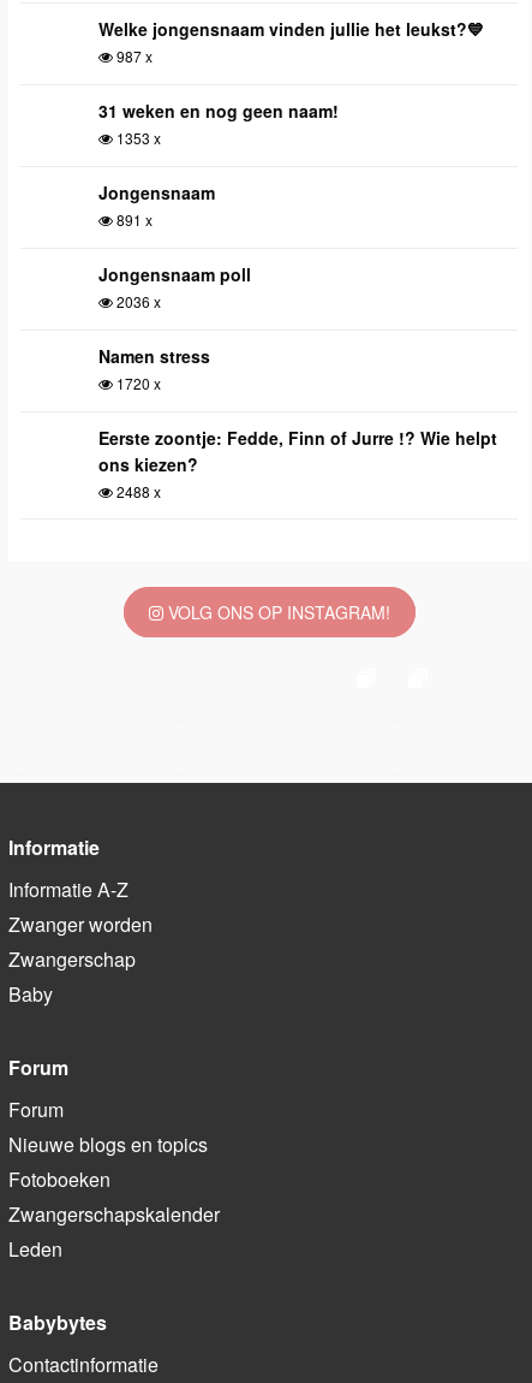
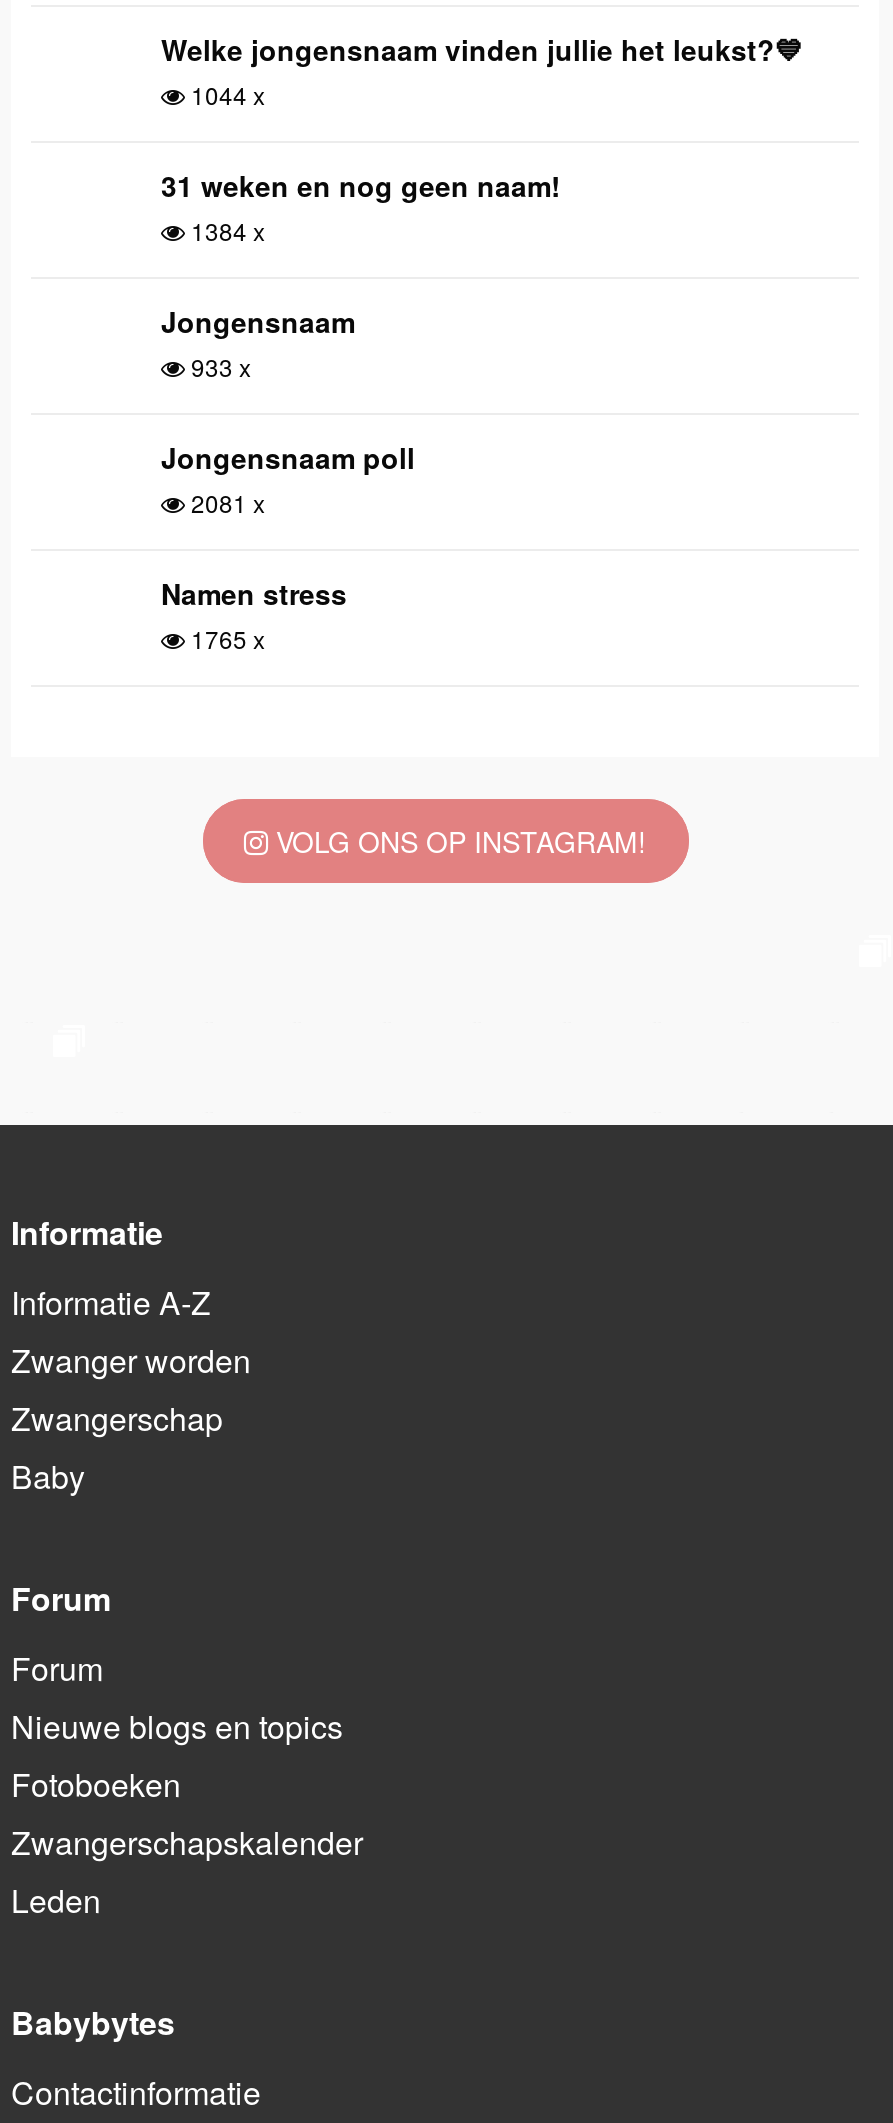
[113,46,153,66] 987 x -> [185,77,265,111] 1044 x
[113,127,161,148] 1353 x -> [185,213,265,247] 1384 x
[113,209,153,230] 891 x -> [185,349,251,383] 933 x
[113,291,161,311] 2036 x -> [185,485,265,519] 2081 x
[98,373,497,501] 1720 x | Eerste zoontje: Fedde, Finn of Jurre !? Wie helpt | ons kiezen? | 2488 x -> [185,621,265,655] 1765 x

